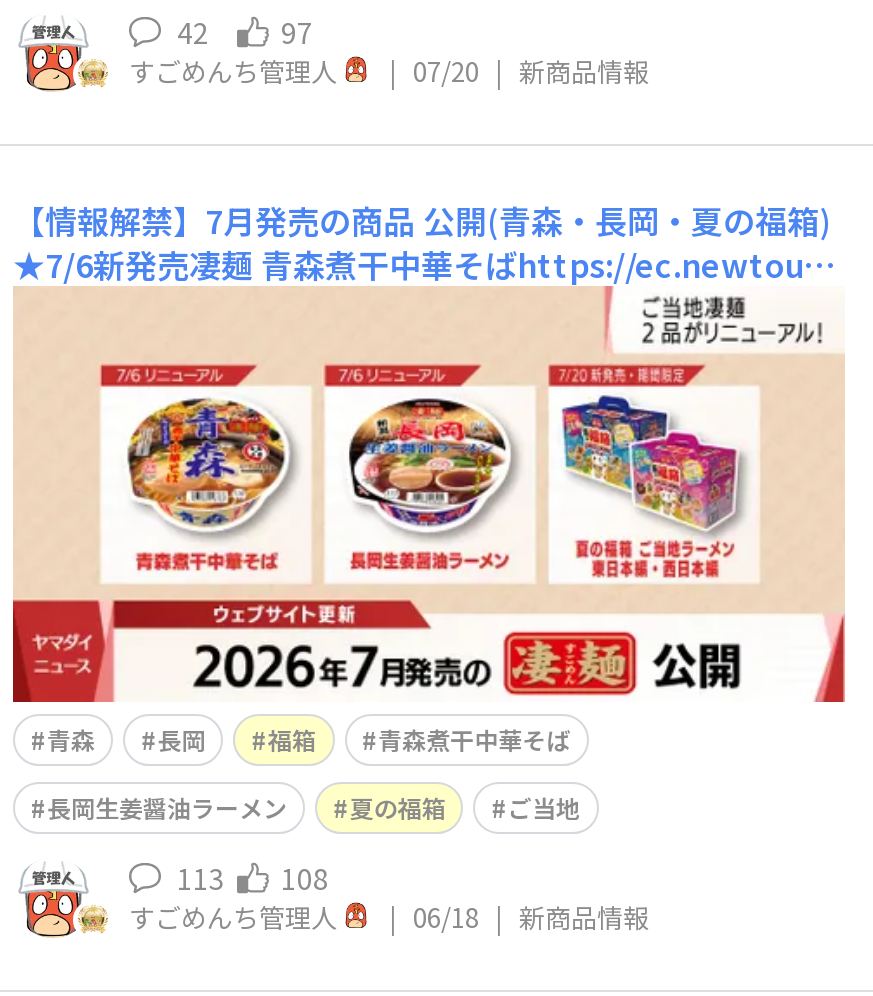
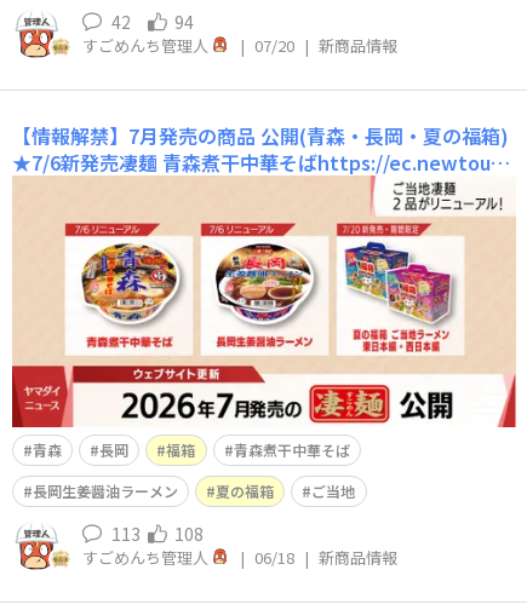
[177,12,313,52] 42 97 -> [111,10,194,34] 42 94

